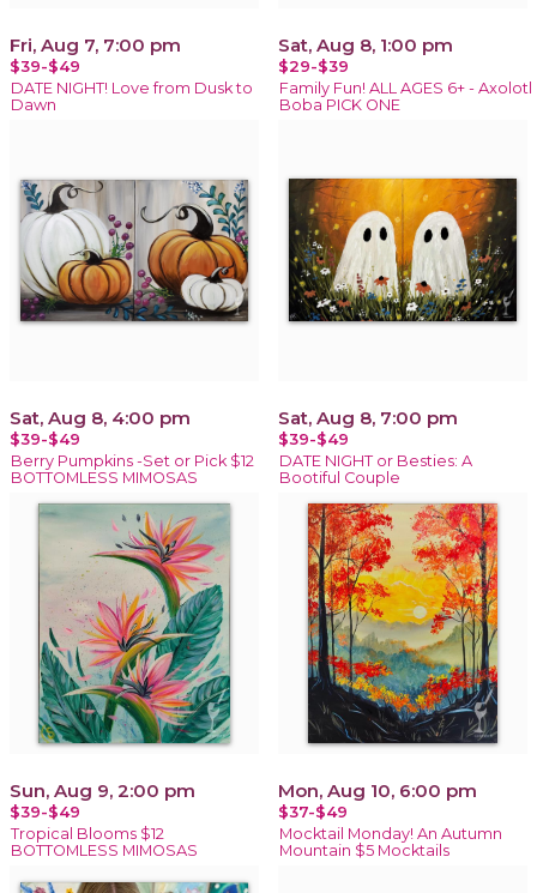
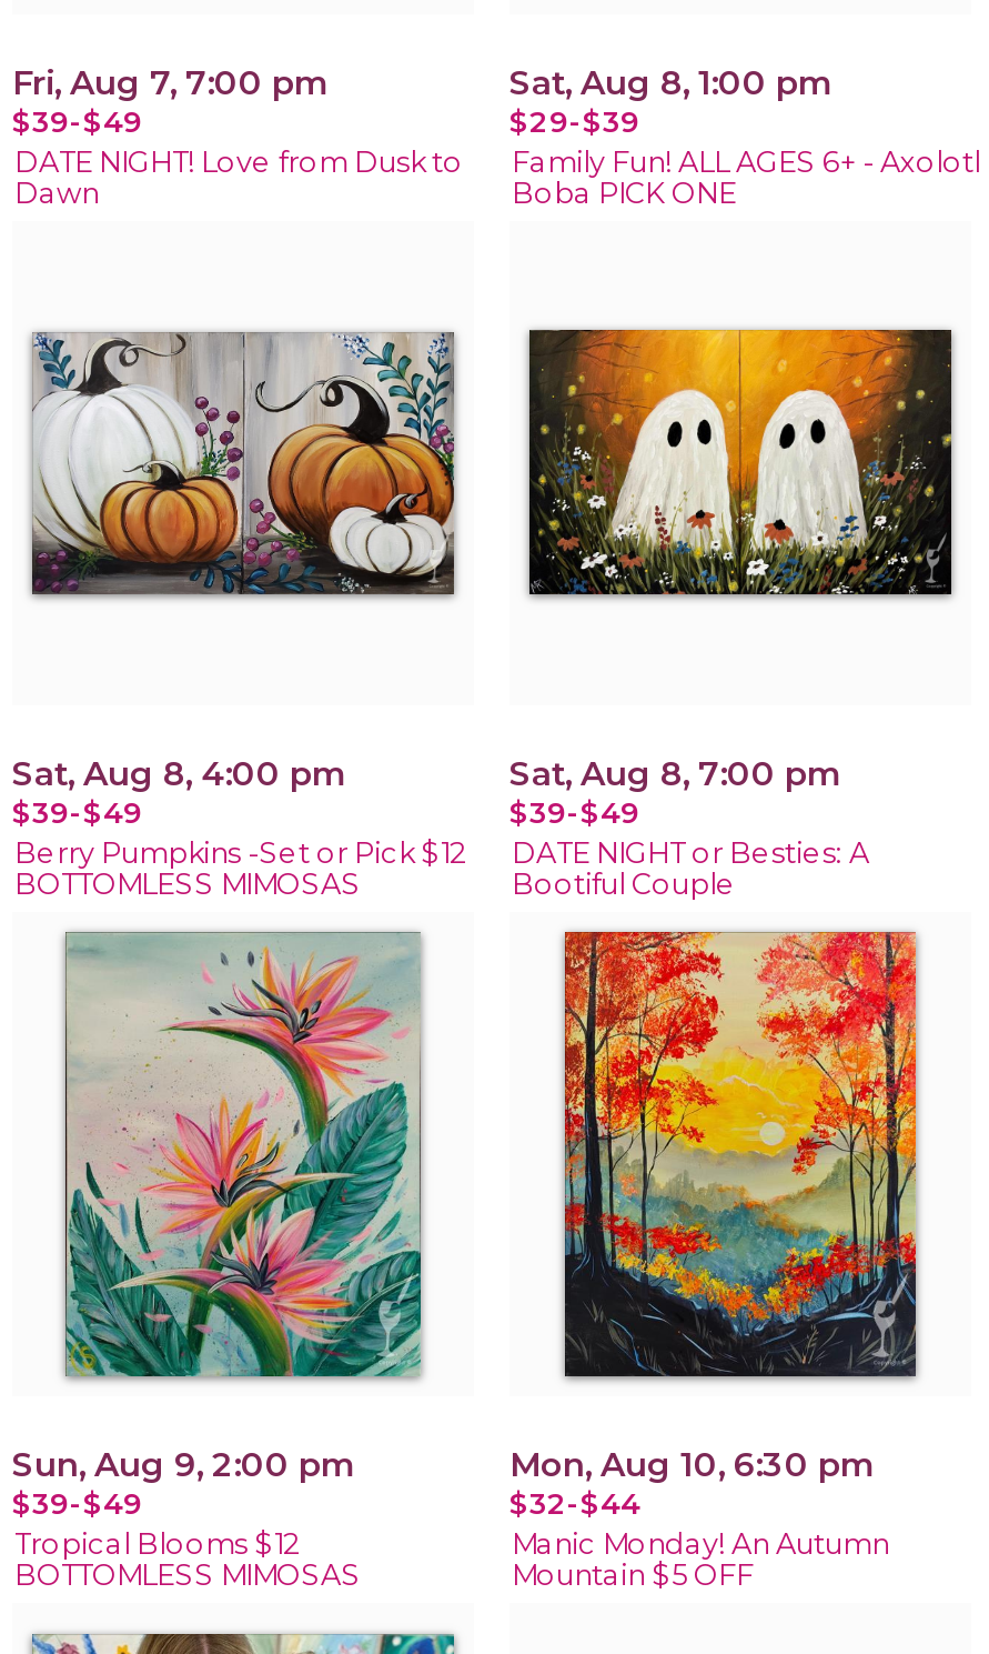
[278,779,477,801] Mon, Aug 10, 6:00 pm -> [509,1442,876,1484] Mon, Aug 10, 6:30 pm
[278,801,348,821] $37-$49 -> [509,1484,640,1520] $32-$44
[279,824,502,842] Mocktail Monday! An Autumn -> [512,1526,889,1560] Manic Monday! An Autumn
[279,841,449,859] Mountain $5 Mocktails -> [512,1558,754,1591] Mountain $5 OFF

